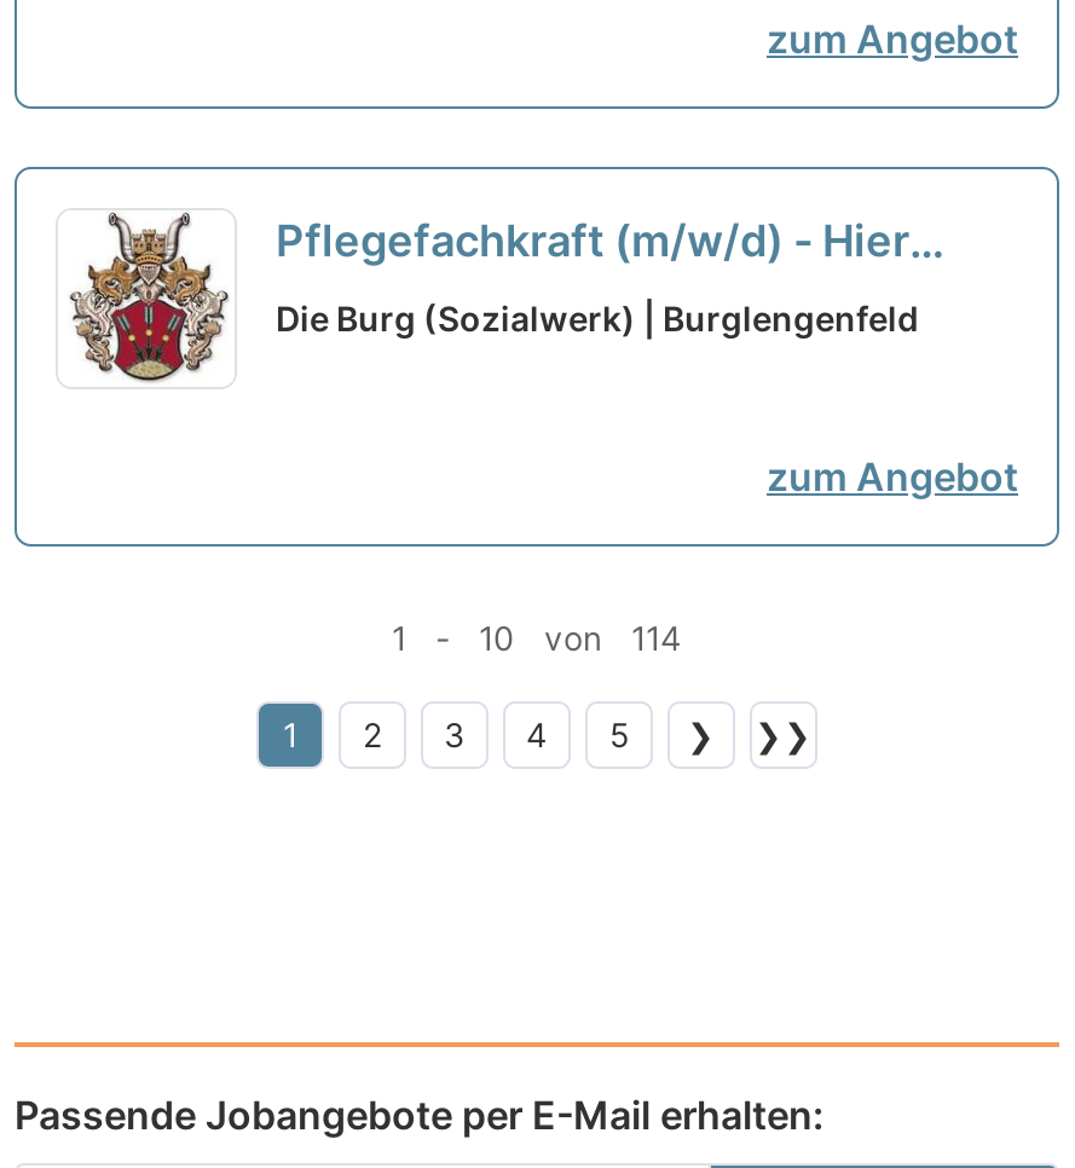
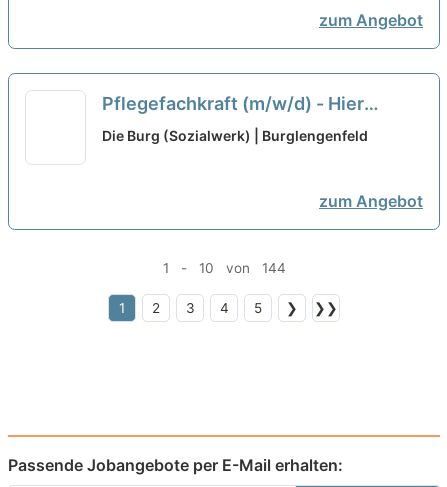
[68,210,215,384] [image] -> none
[392,620,682,659] 1 - 10 von 114 -> [162,260,285,276] 1 - 10 von 144

